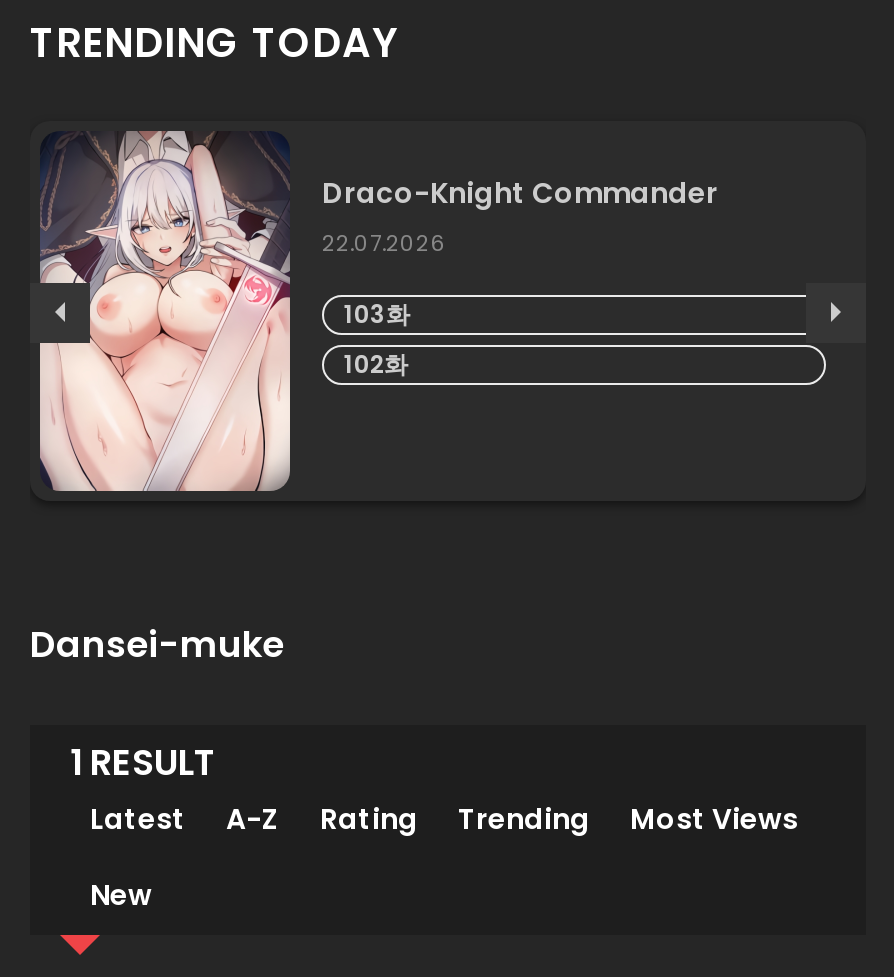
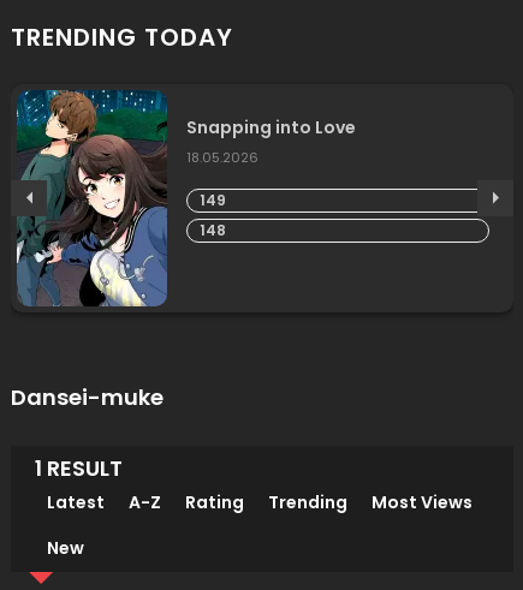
[38,129,718,493] [image] | Draco-Knight Commander | 22.07.2026 -> [16,89,356,306] [image] | Snapping into Love | 18.05.2026
[344,297,410,331] 103화 -> [200,190,226,210] 149
[344,347,408,381] 102화 -> [200,220,226,240] 148

